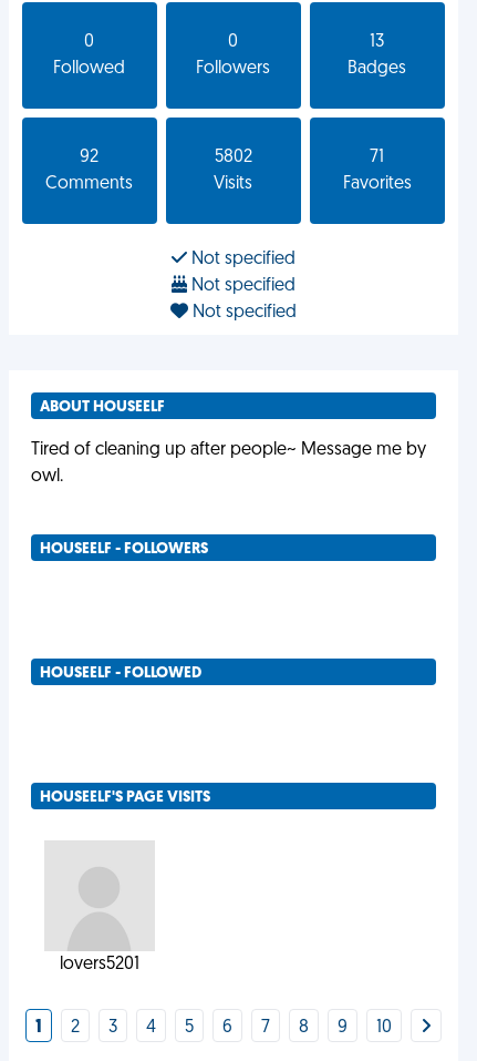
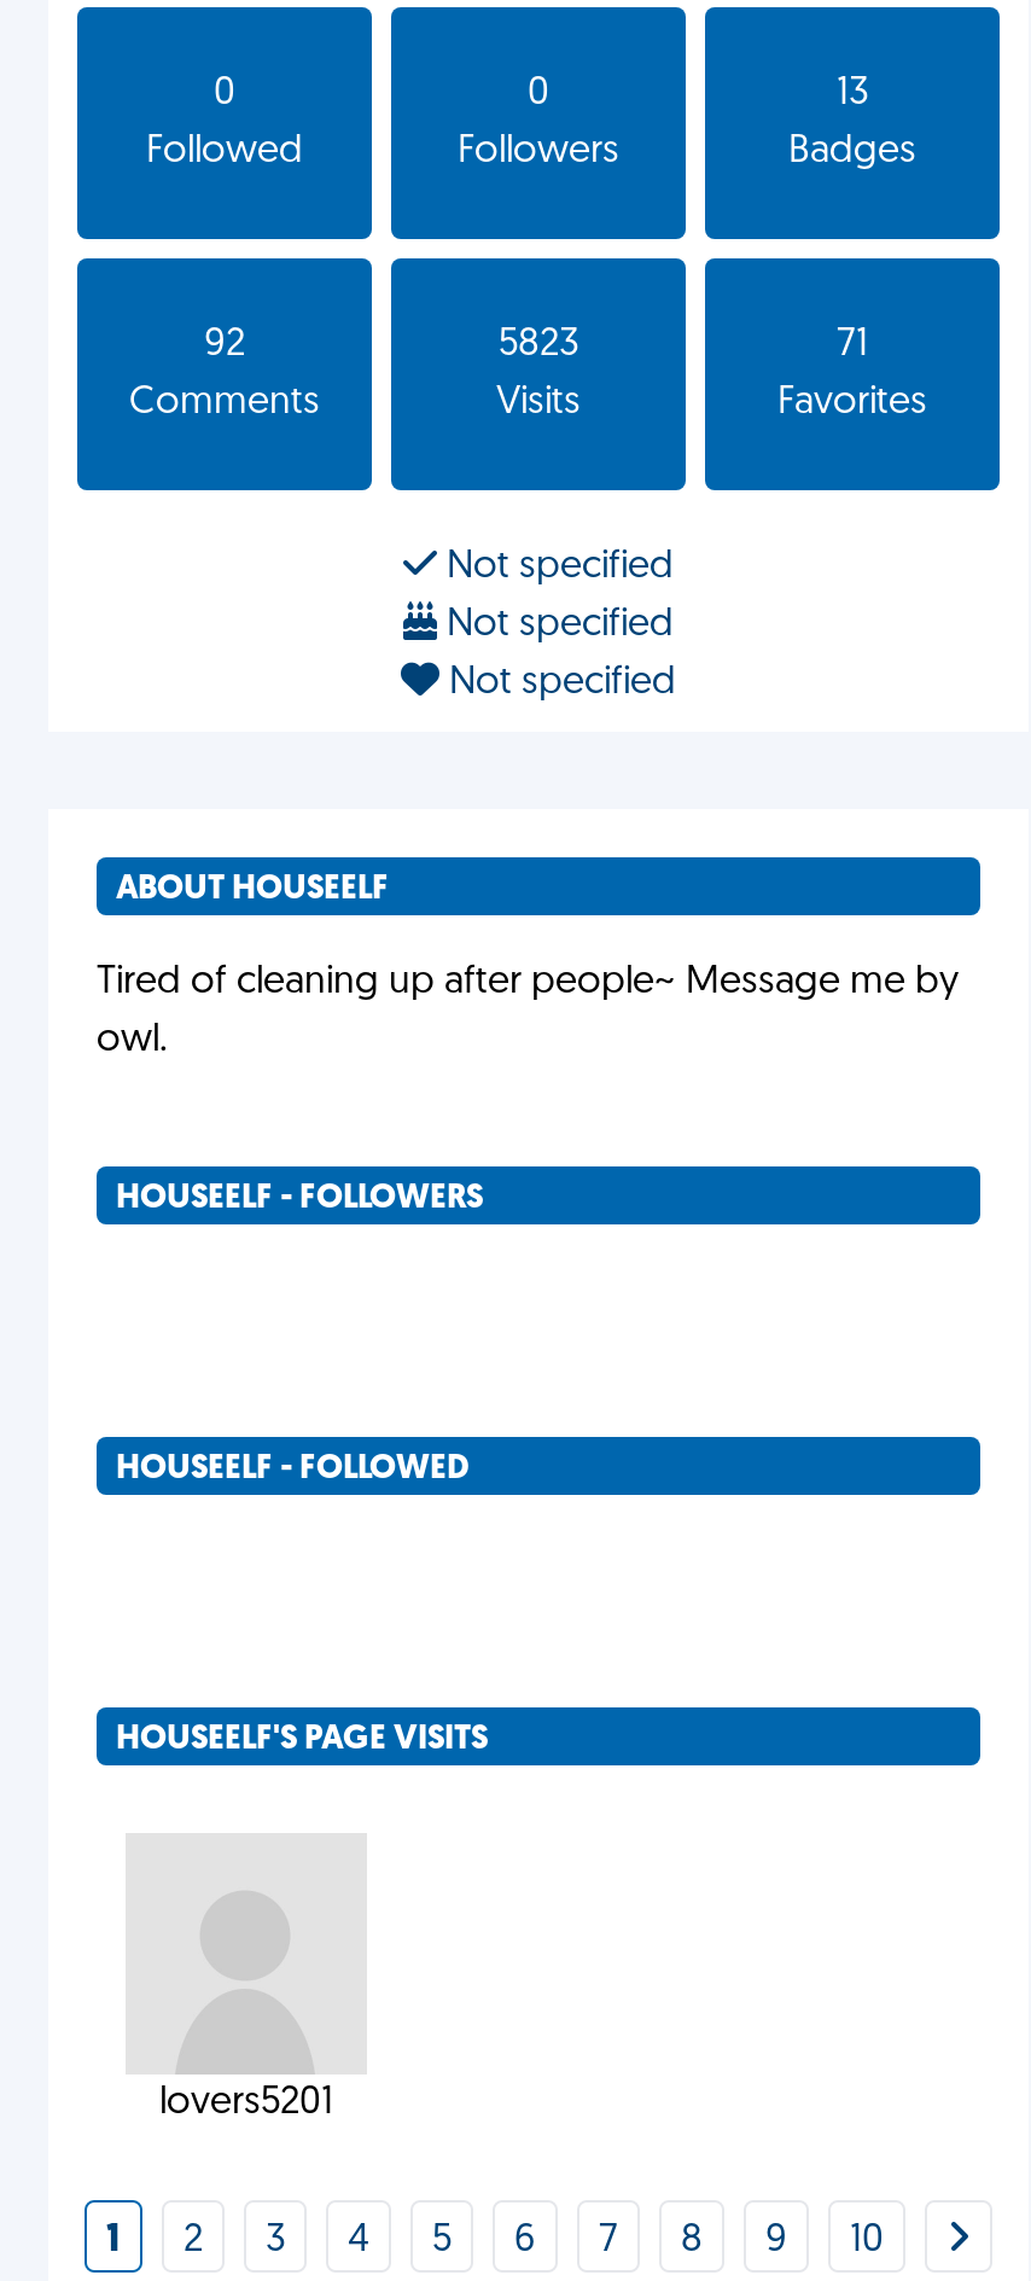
[215,149,252,166] 5802 -> [499,326,578,365] 5823

